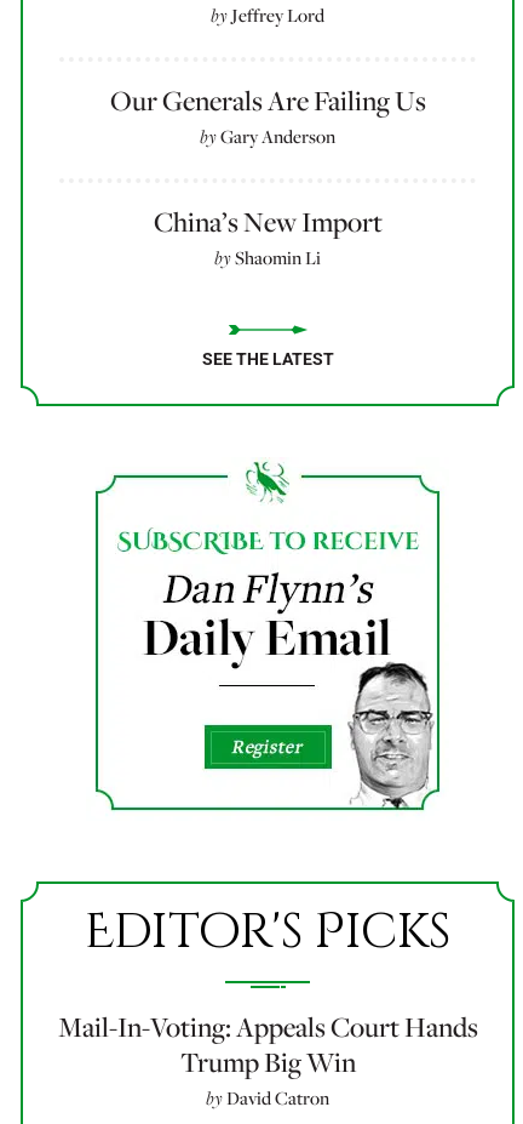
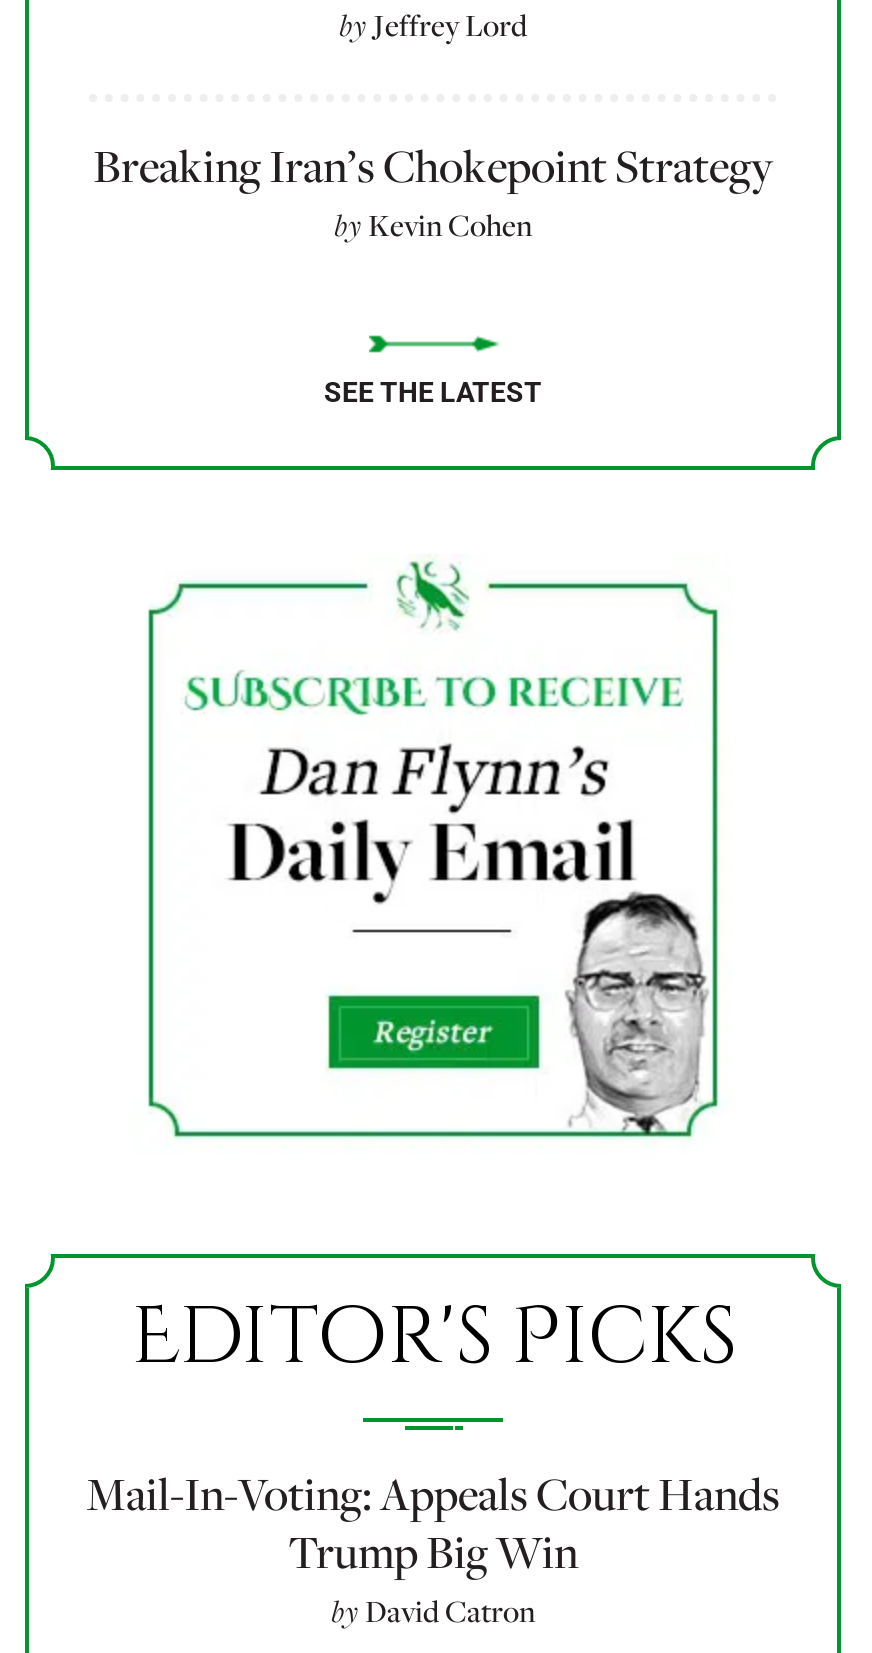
[110,85,426,269] Our Generals Are Failing Us | by Gary Anderson | China’s New Import | by Shaomin Li -> [93,140,773,244] Breaking Iran’s Chokepoint Strategy | by Kevin Cohen

